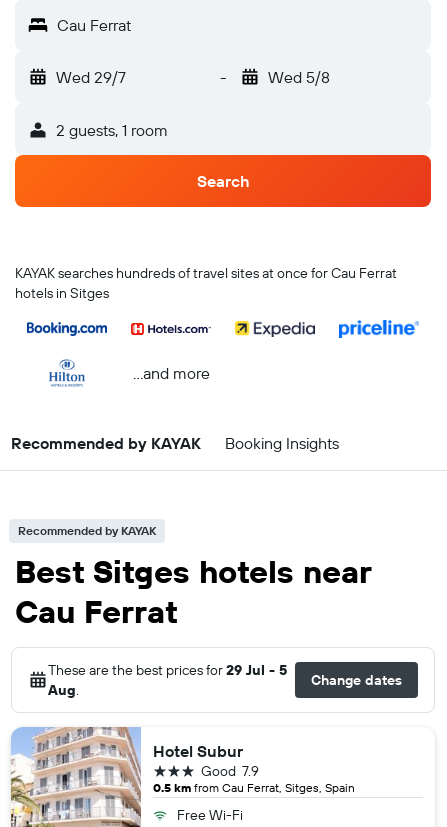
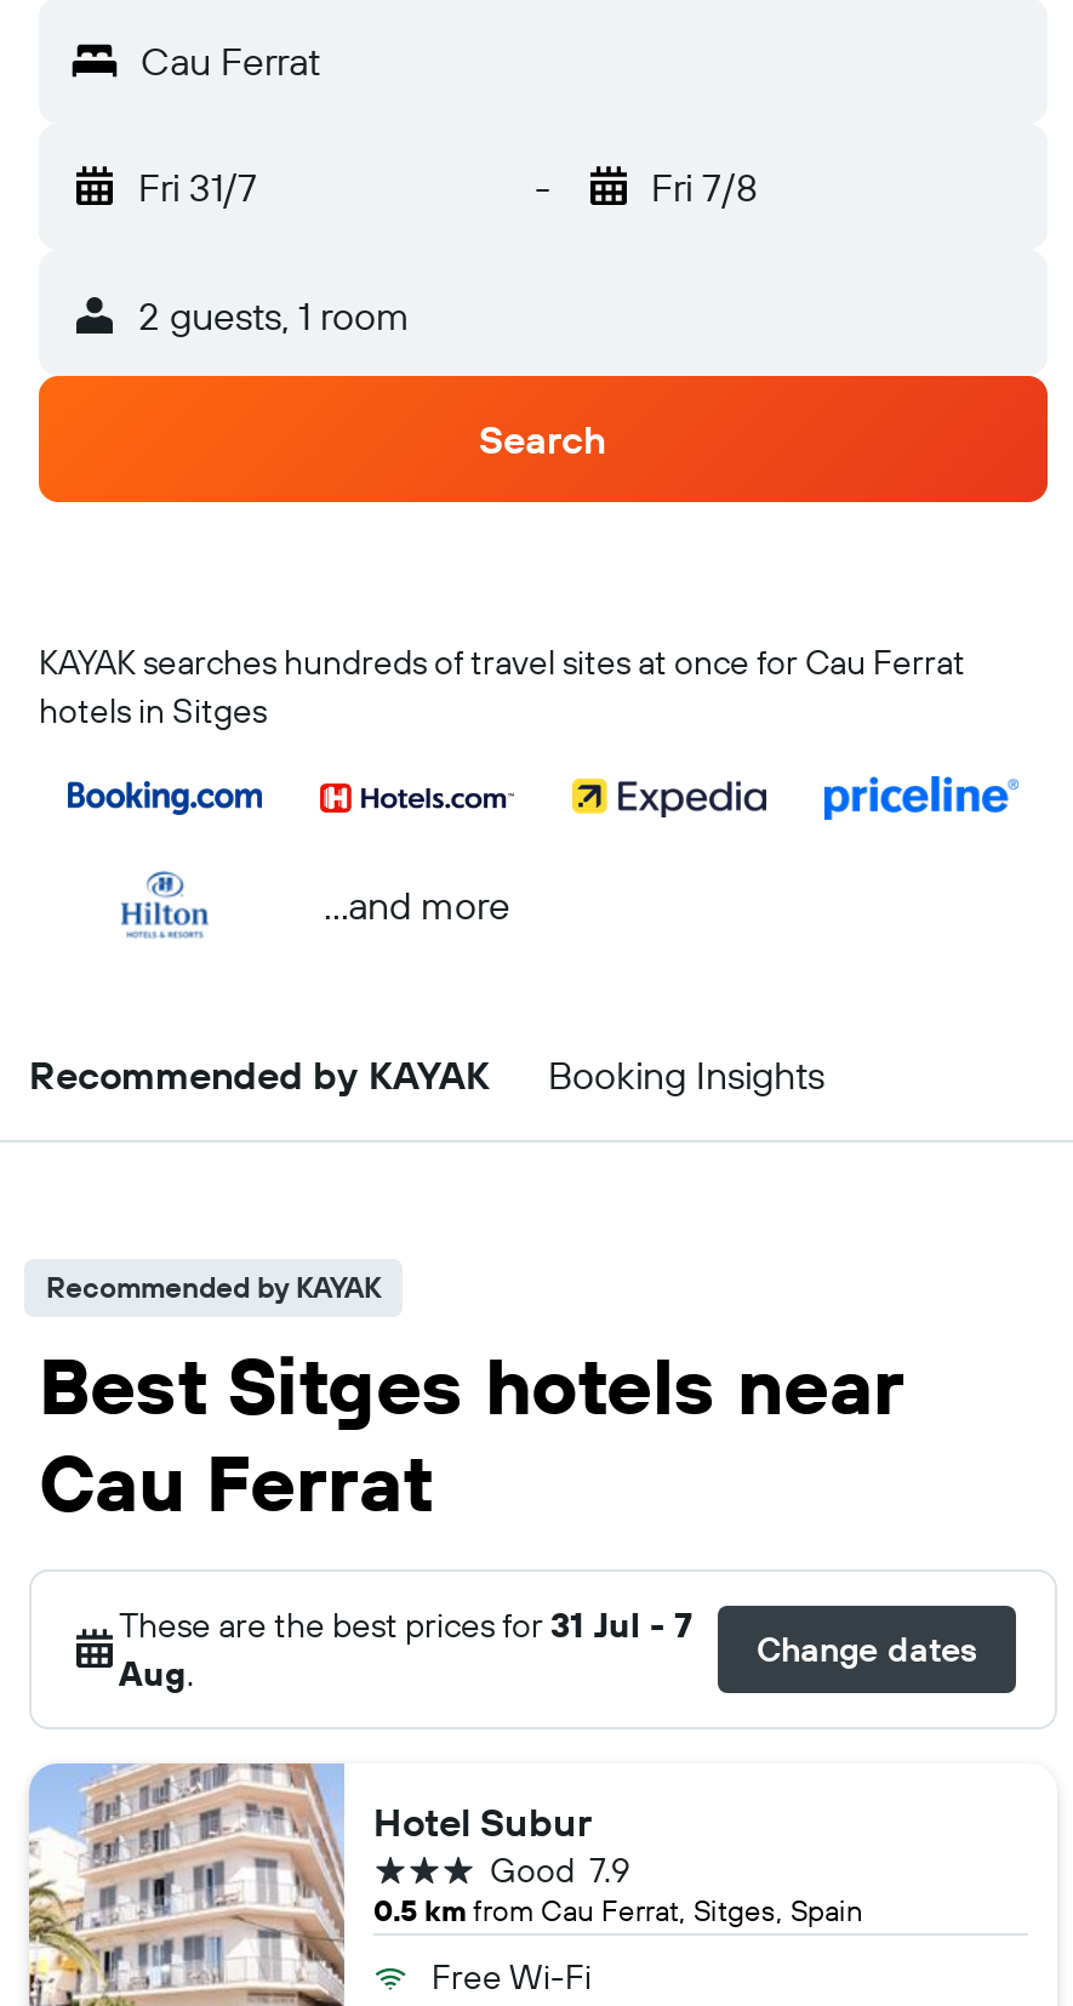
[56,67,126,87] Wed 29/7 -> [138,163,257,211] Fri 31/7
[267,67,329,87] Wed 5/8 -> [651,163,758,211] Fri 7/8
[48,661,287,679] These are the best prices for 29 Jul - 5 -> [119,1603,694,1647] These are the best prices for 31 Jul - 7

